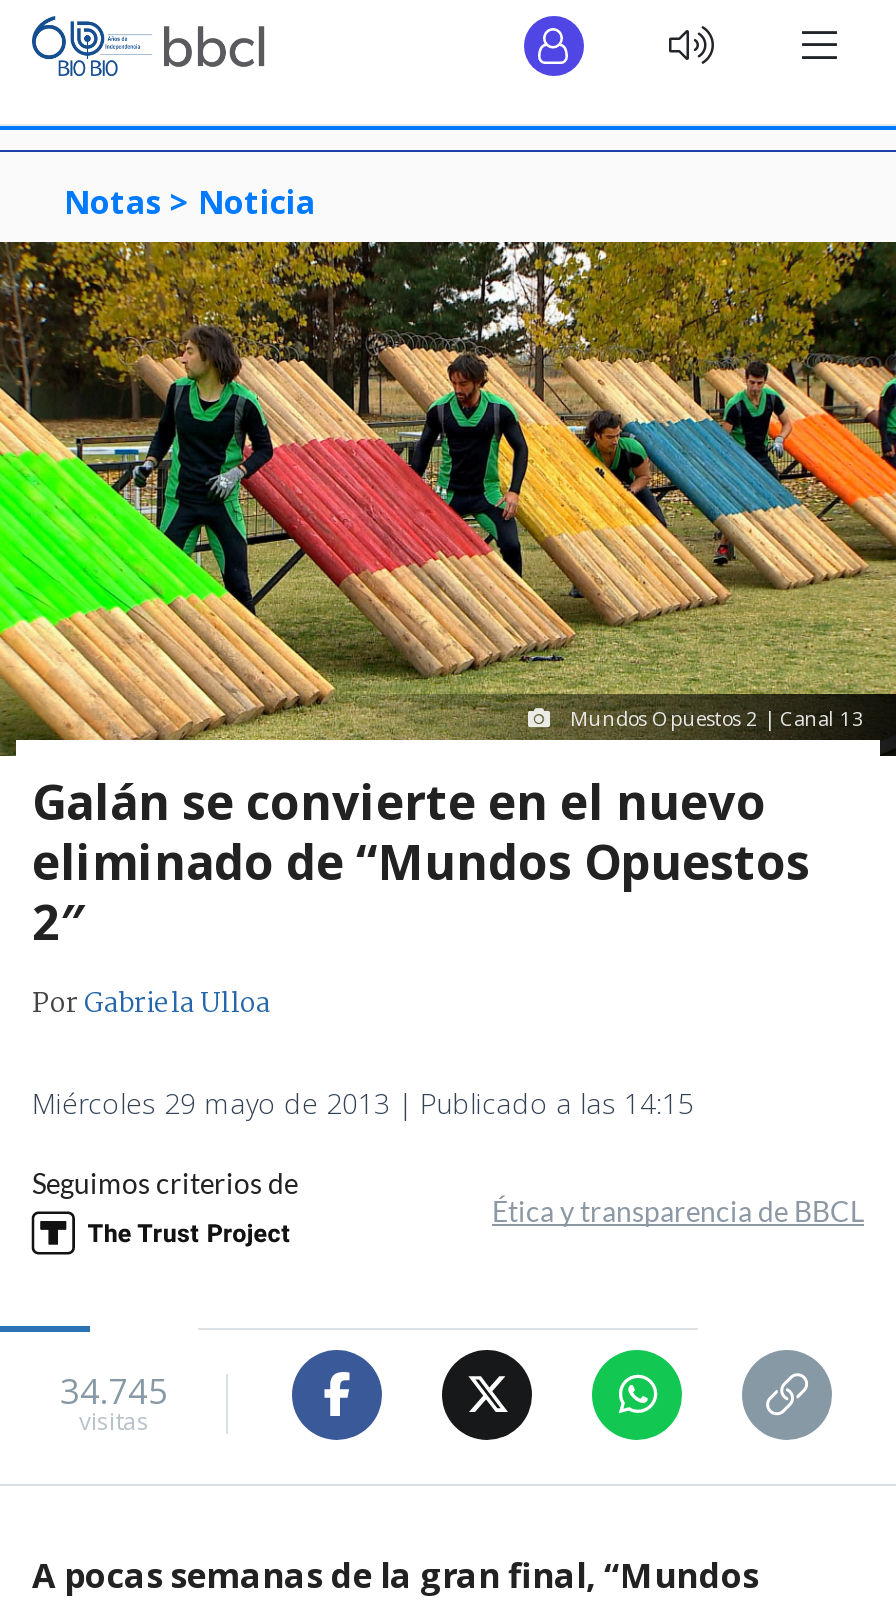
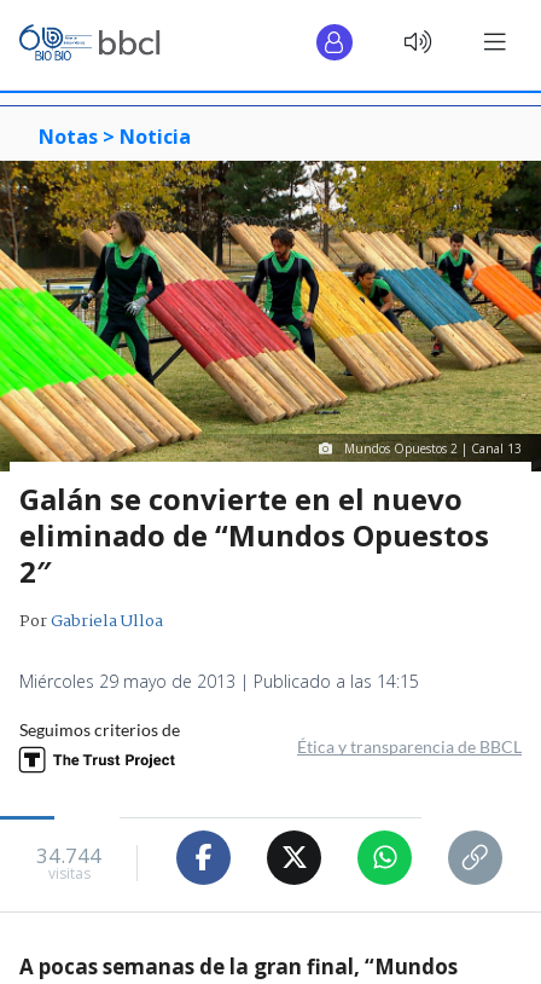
[60,1369,168,1415] 34.745 -> [36,842,101,870] 34.744

